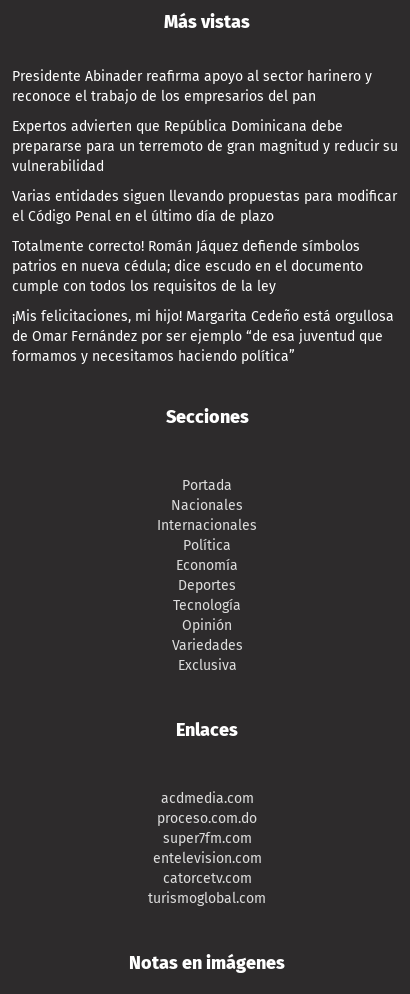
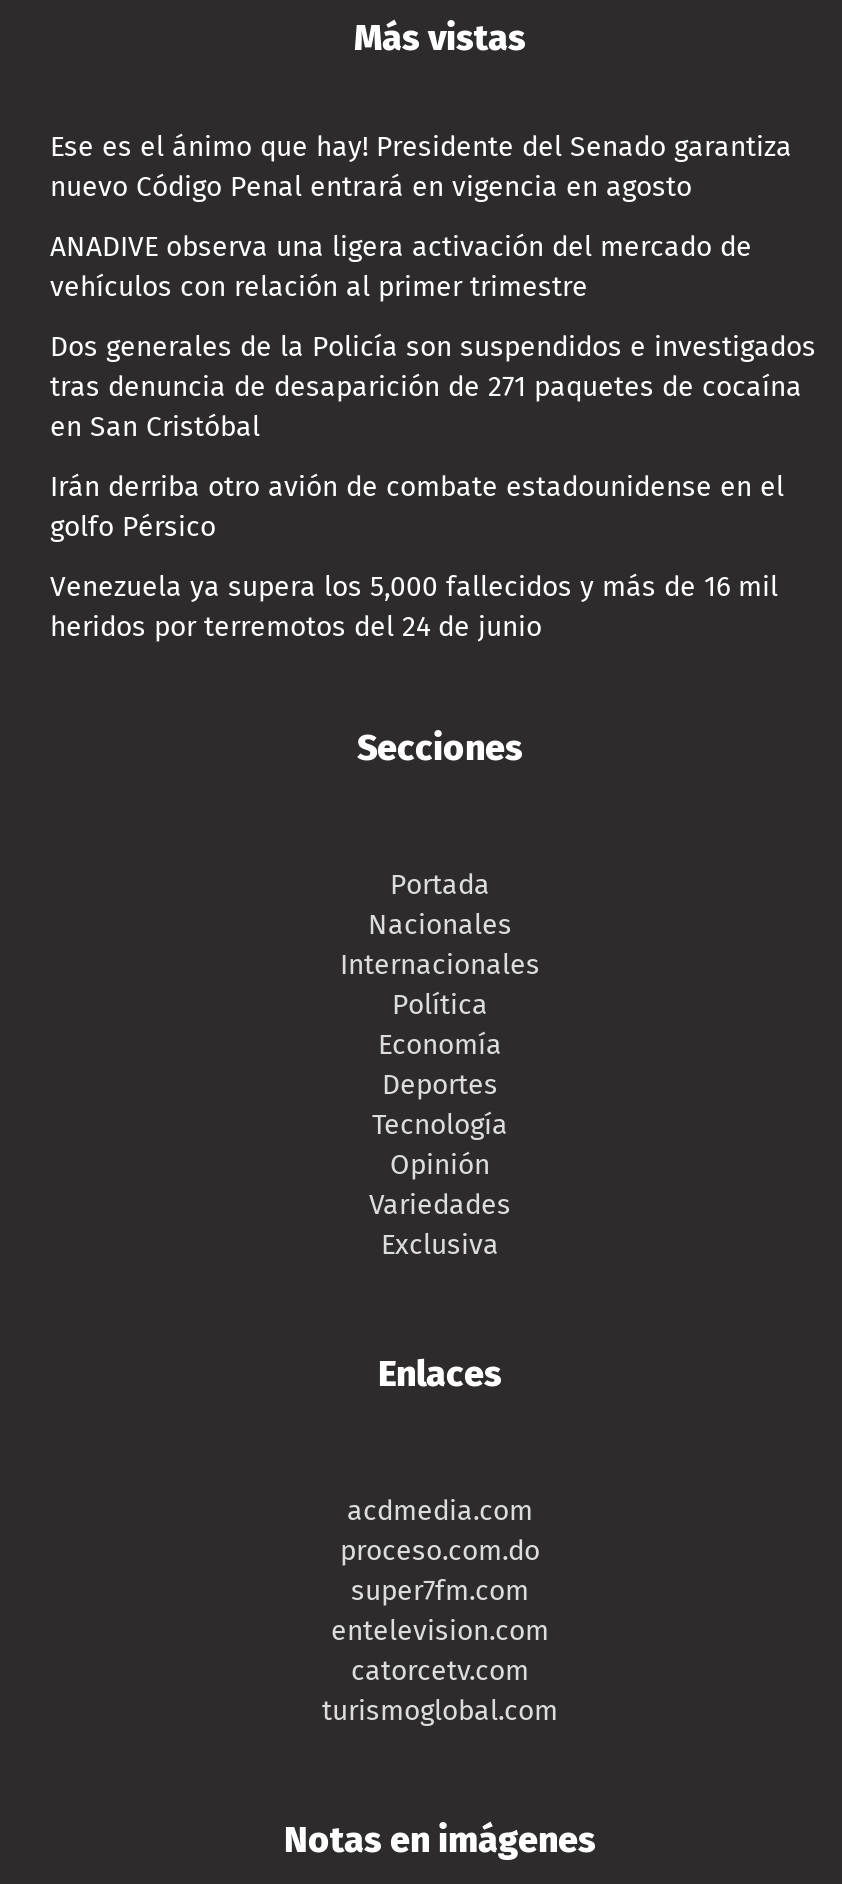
[12,68,372,105] Presidente Abinader reafirma apoyo al sector harinero y | reconoce el trabajo de los empresarios del pan -> [50,131,792,205] Ese es el ánimo que hay! Presidente del Senado garantiza | nuevo Código Penal entrará en vigencia en agosto
[12,118,398,175] Expertos advierten que República Dominicana debe | prepararse para un terremoto de gran magnitud y reducir su | vulnerabilidad -> [50,231,752,305] ANADIVE observa una ligera activación del mercado de | vehículos con relación al primer trimestre
[12,188,397,225] Varias entidades siguen llevando propuestas para modificar | el Código Penal en el último día de plazo -> [50,331,816,445] Dos generales de la Policía son suspendidos e investigados | tras denuncia de desaparición de 271 paquetes de cocaína | en San Cristóbal
[12,238,363,295] Totalmente correcto! Román Jáquez defiende símbolos | patrios en nueva cédula; dice escudo en el documento | cumple con todos los requisitos de la ley -> [50,471,784,545] Irán derriba otro avión de combate estadounidense en el | golfo Pérsico
[12,308,394,365] ¡Mis felicitaciones, mi hijo! Margarita Cedeño está orgullosa | de Omar Fernández por ser ejemplo “de esa juventud que | formamos y necesitamos haciendo política” -> [50,571,778,645] Venezuela ya supera los 5,000 fallecidos y más de 16 mil | heridos por terremotos del 24 de junio

